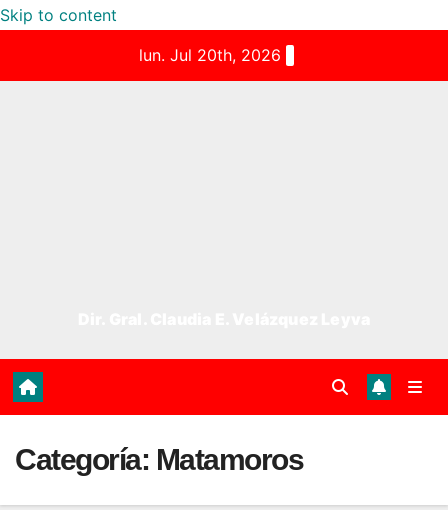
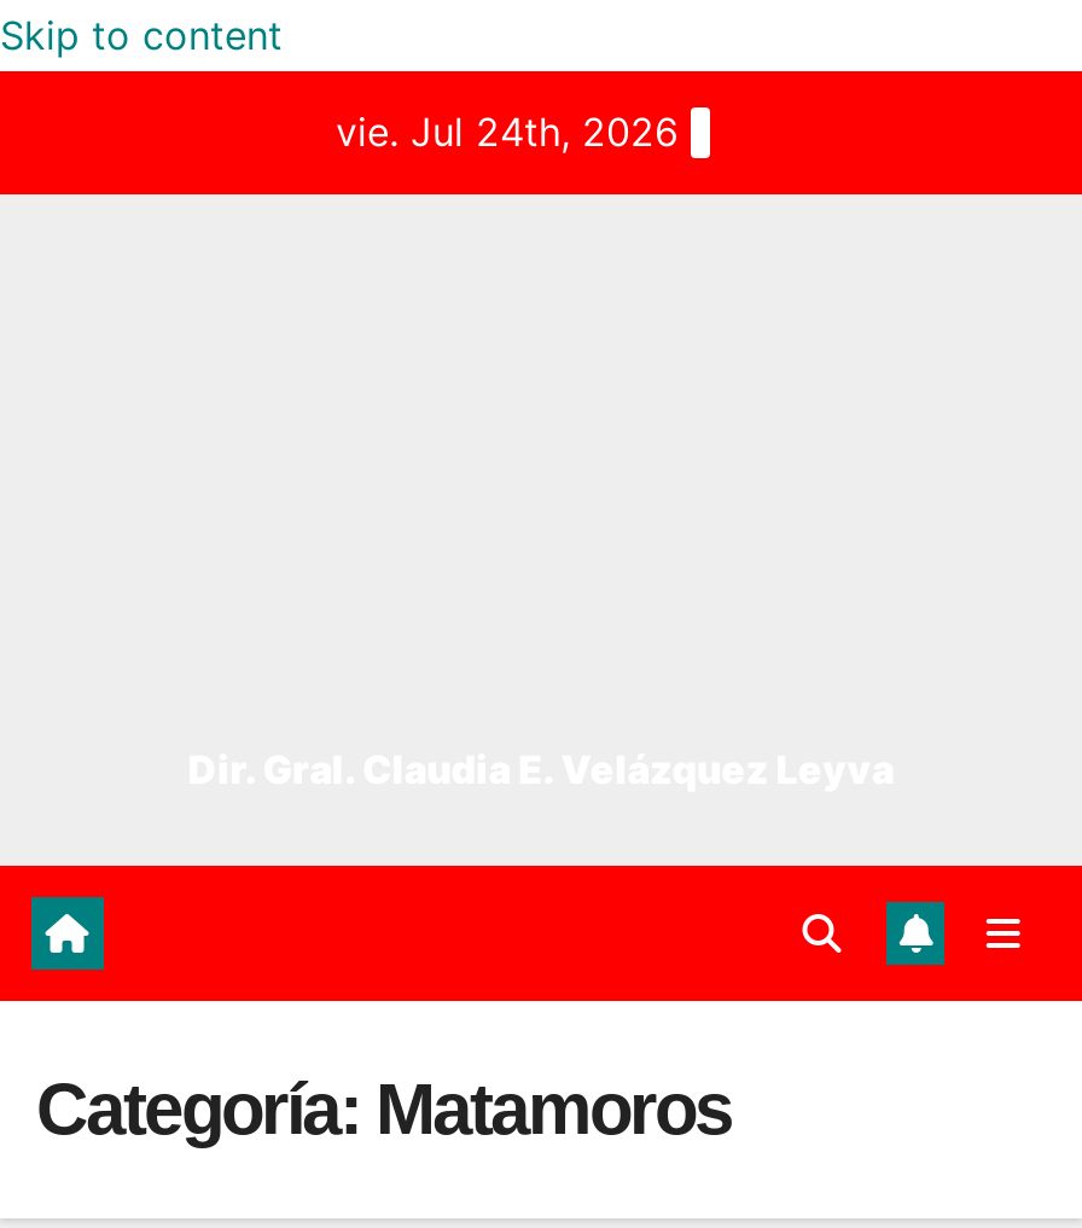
[139,45,281,65] lun. Jul 20th, 2026 -> [336,107,679,156] vie. Jul 24th, 2026

